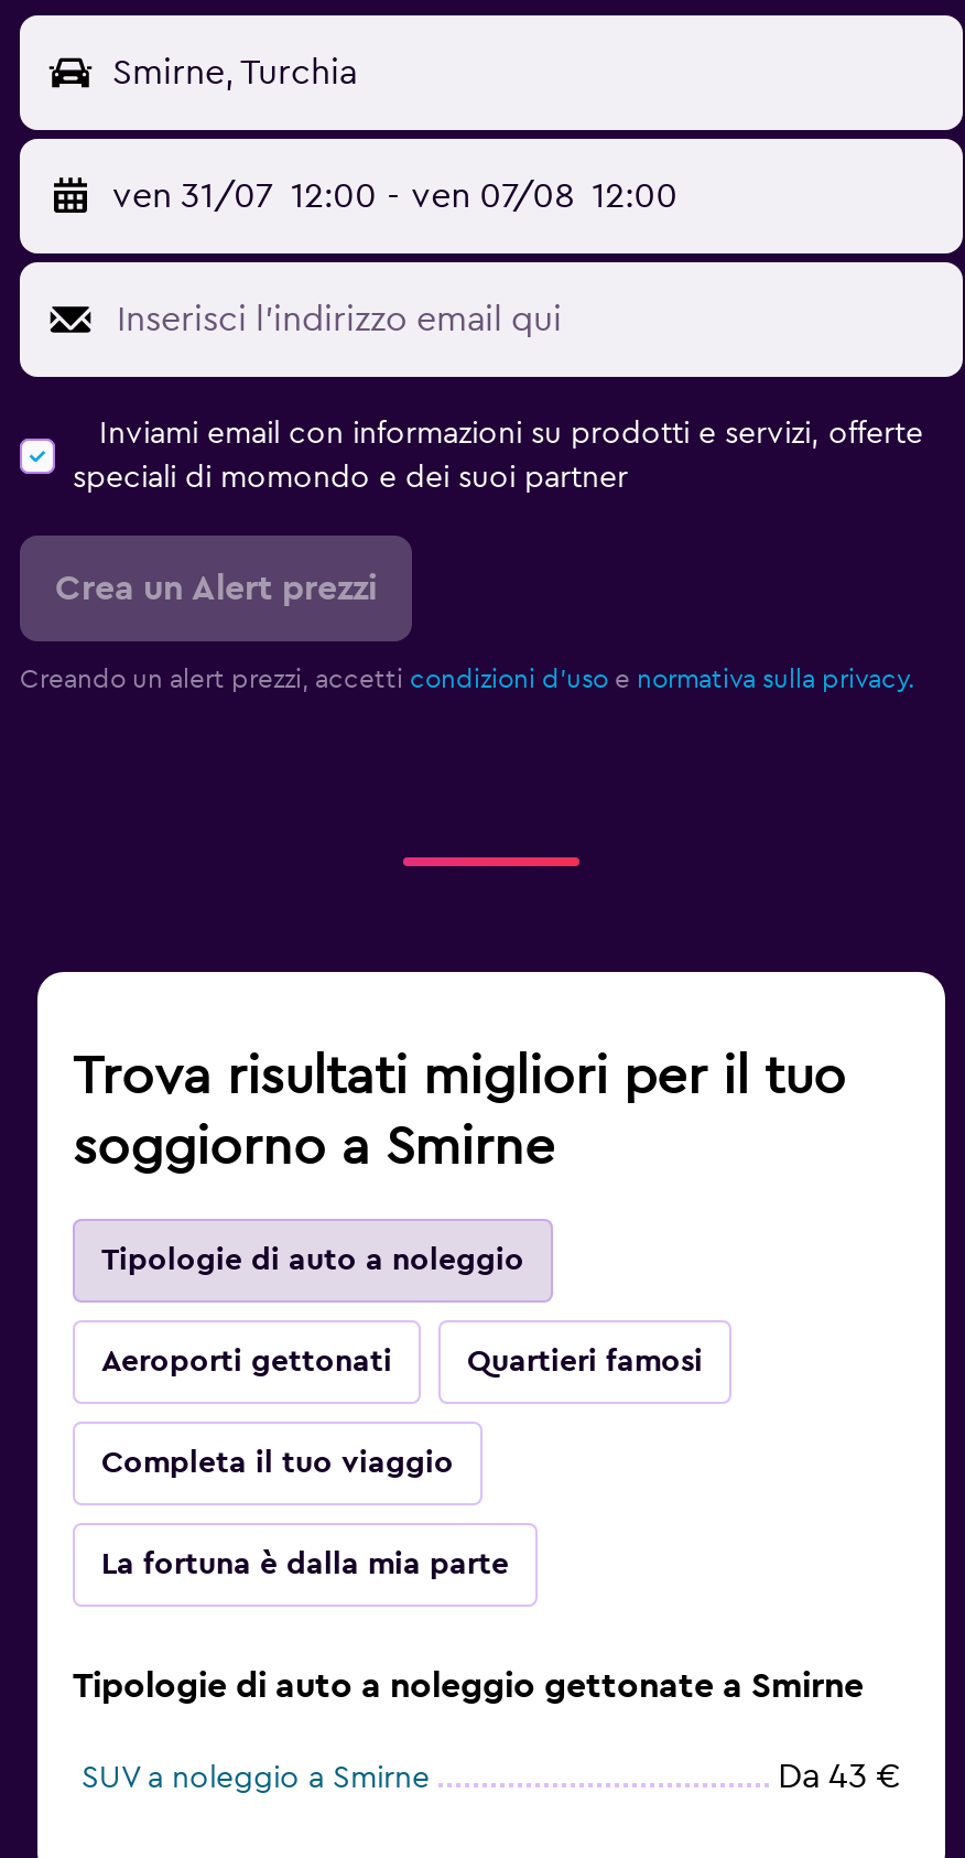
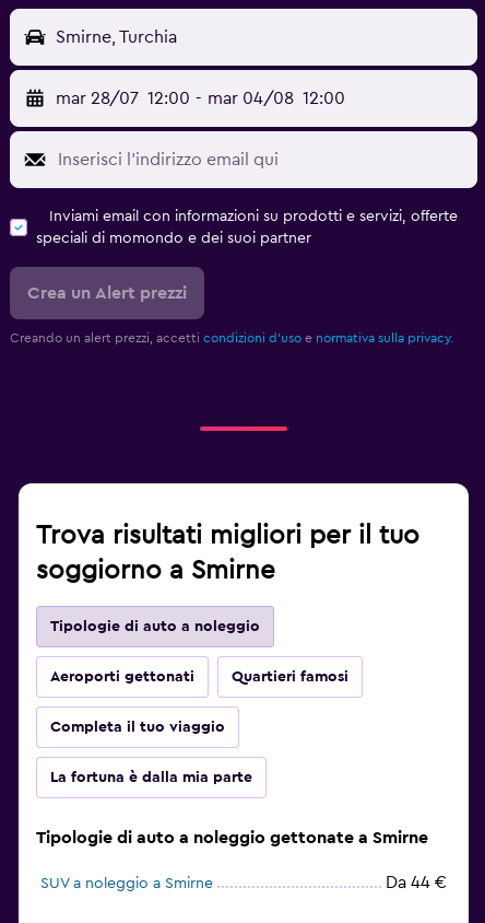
[112,179,678,215] ven 31/07 12:00 - ven 07/08 12:00 -> [56,90,345,108] mar 28/07 12:00 - mar 04/08 12:00
[778,1760,901,1795] Da 43 € -> [386,874,447,892] Da 44 €

